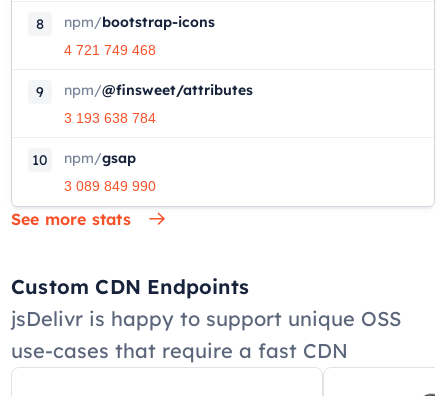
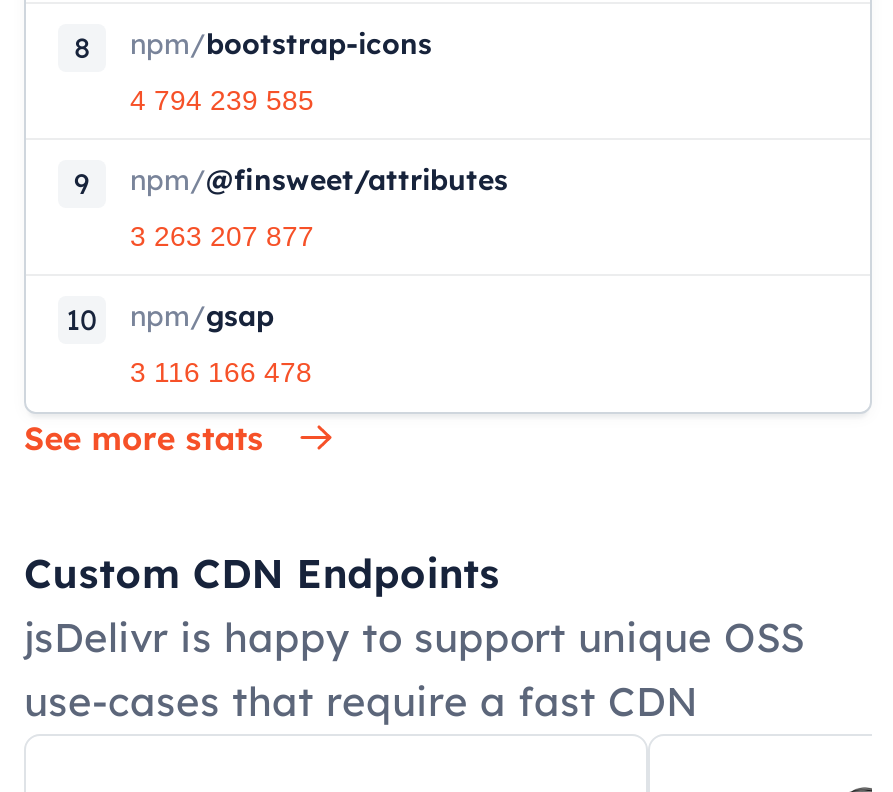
[64,42,156,58] 4 721 749 468 -> [130,84,314,116] 4 794 239 585
[64,110,156,126] 3 193 638 784 -> [130,220,314,252] 3 263 207 877
[64,178,156,194] 3 089 849 990 -> [130,356,312,388] 3 116 166 478

